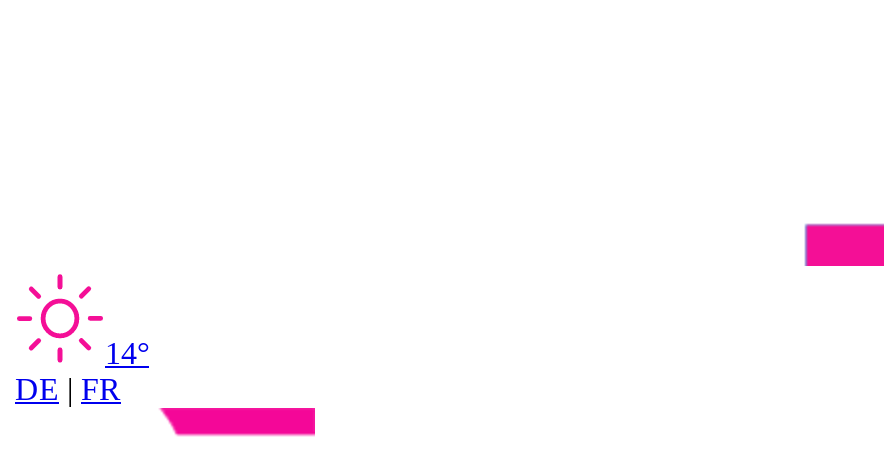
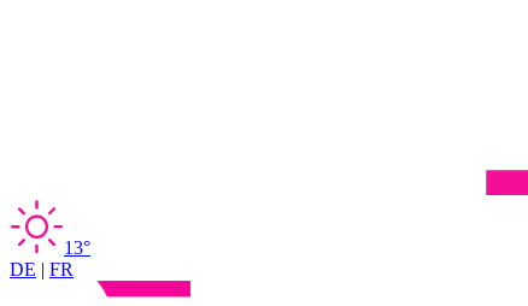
[105,336,149,370] 14° -> [64,237,90,258] 13°

